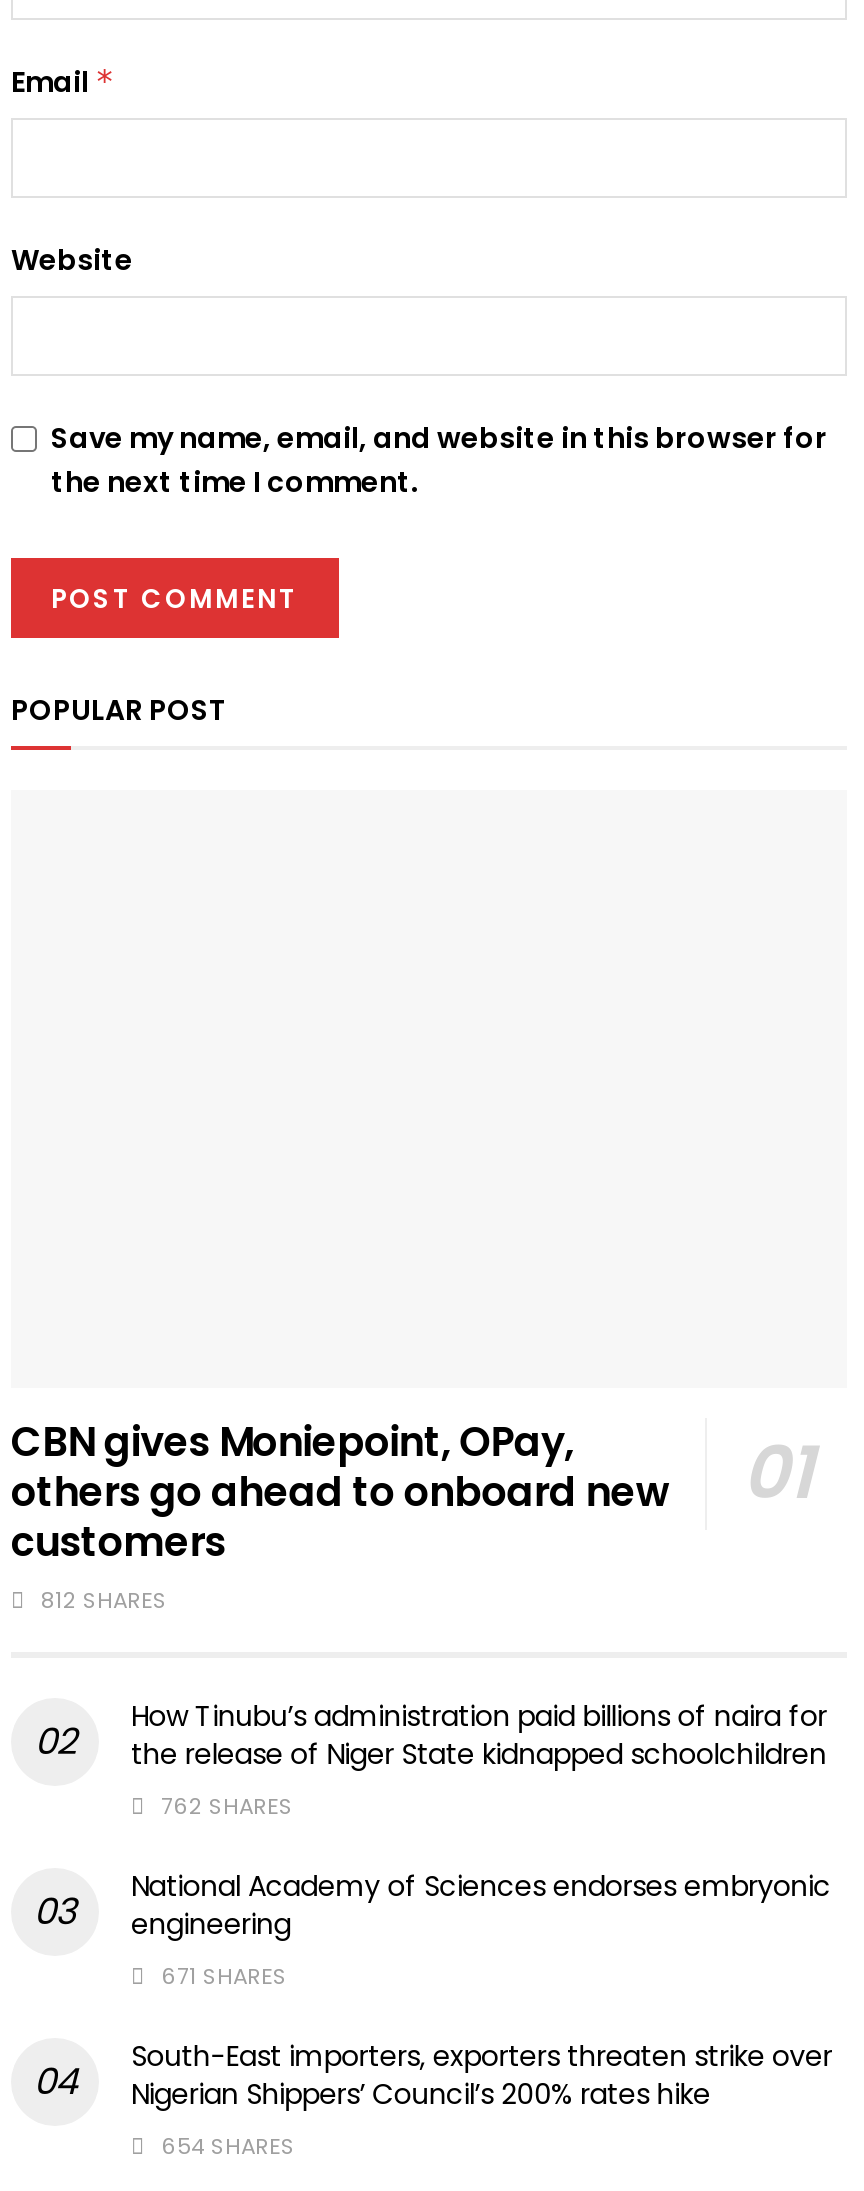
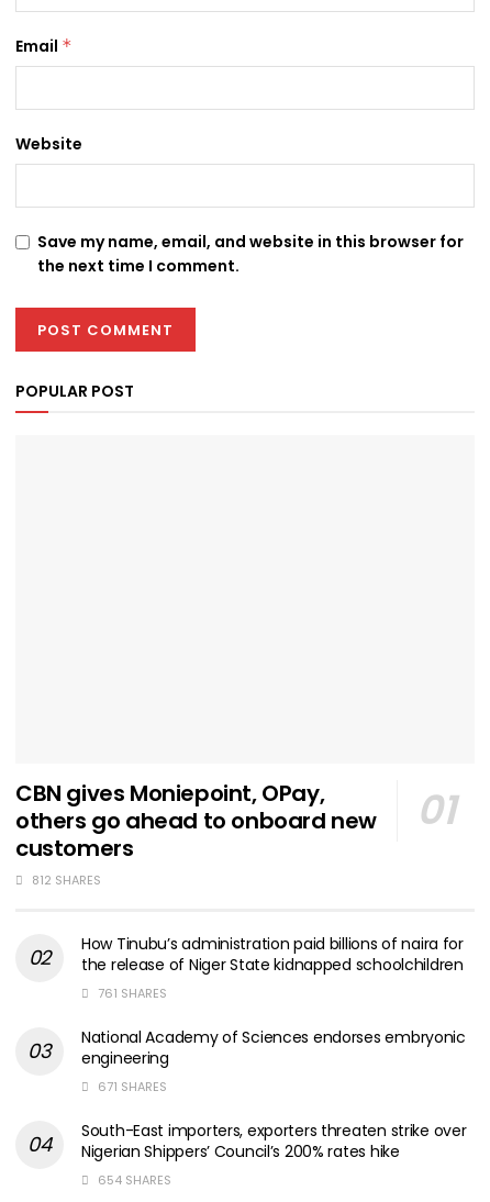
[155,1789,293,1821] 762 SHARES -> [94,984,167,1002] 761 SHARES

